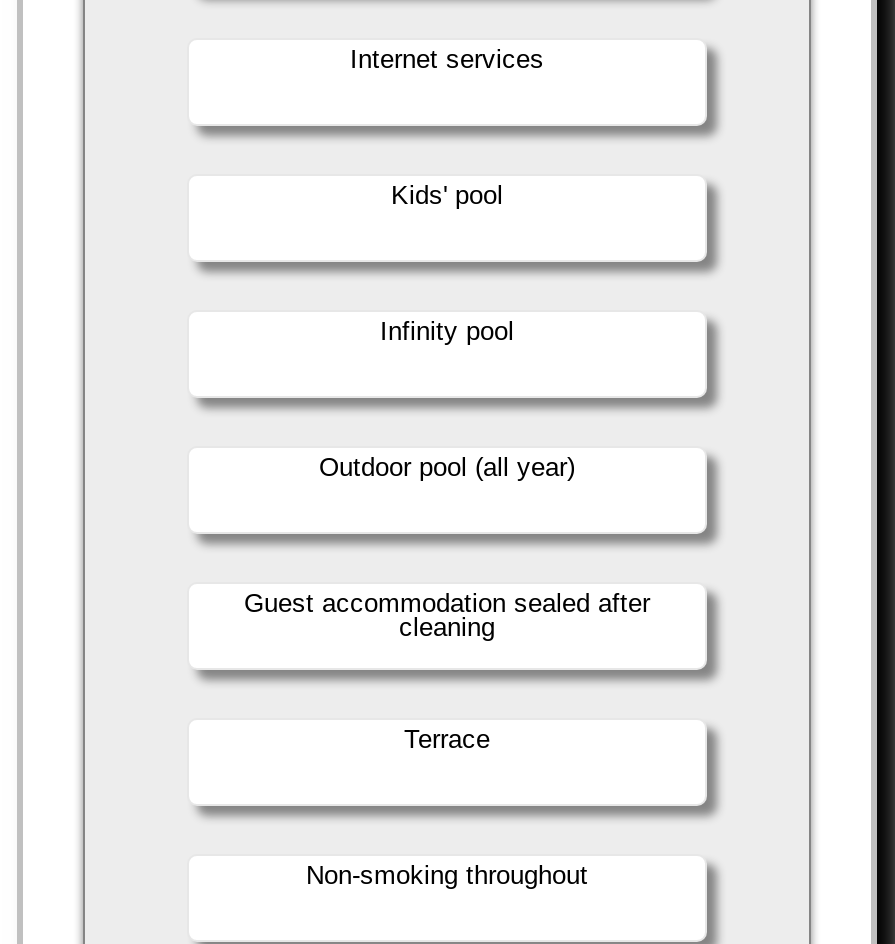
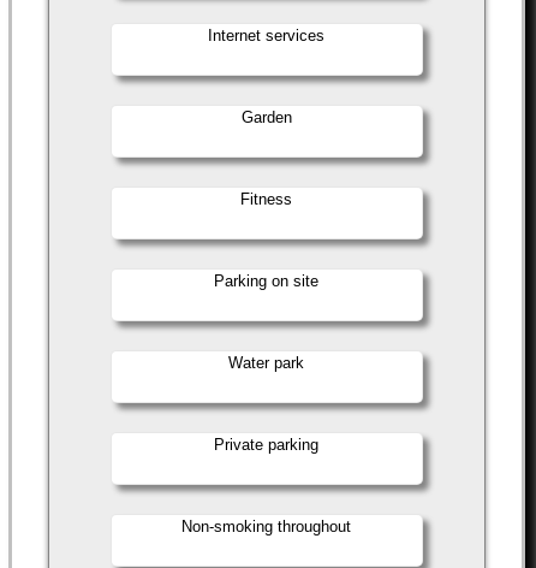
[391,180,503,210] Kids' pool -> [242,108,292,126] Garden
[380,316,514,346] Infinity pool -> [241,190,293,208] Fitness
[319,452,575,482] Outdoor pool (all year) -> [215,272,319,290] Parking on site
[244,588,650,642] Guest accommodation sealed after | cleaning -> [229,354,305,372] Water park
[404,724,490,754] Terrace -> [215,436,319,454] Private parking

